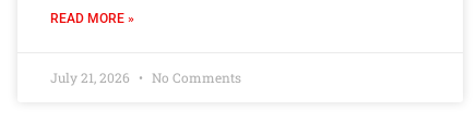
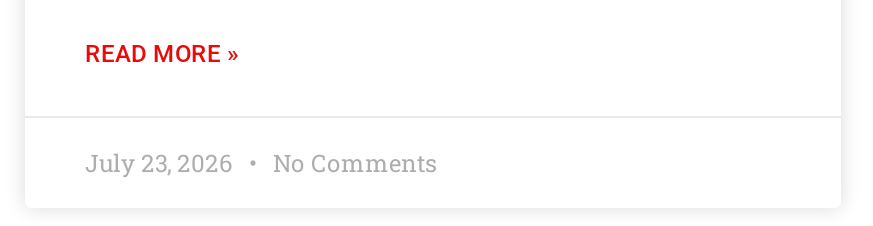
[50,68,241,86] July 21, 2026 No Comments -> [85,146,437,178] July 23, 2026 No Comments

